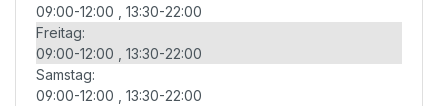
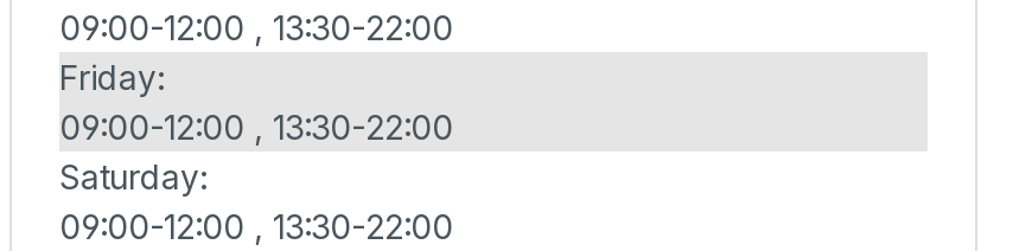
[36,24,85,41] Freitag: -> [59,57,164,97] Friday:
[36,66,95,83] Samstag: -> [59,156,206,197] Saturday:

